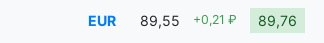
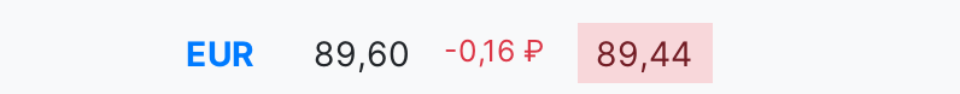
[139,12,179,29] 89,55 -> [314,33,410,74] 89,60
[192,12,236,27] +0,21 ₽ -> [444,33,545,69] -0,16 ₽
[258,12,297,29] 89,76 -> [596,33,692,74] 89,44

